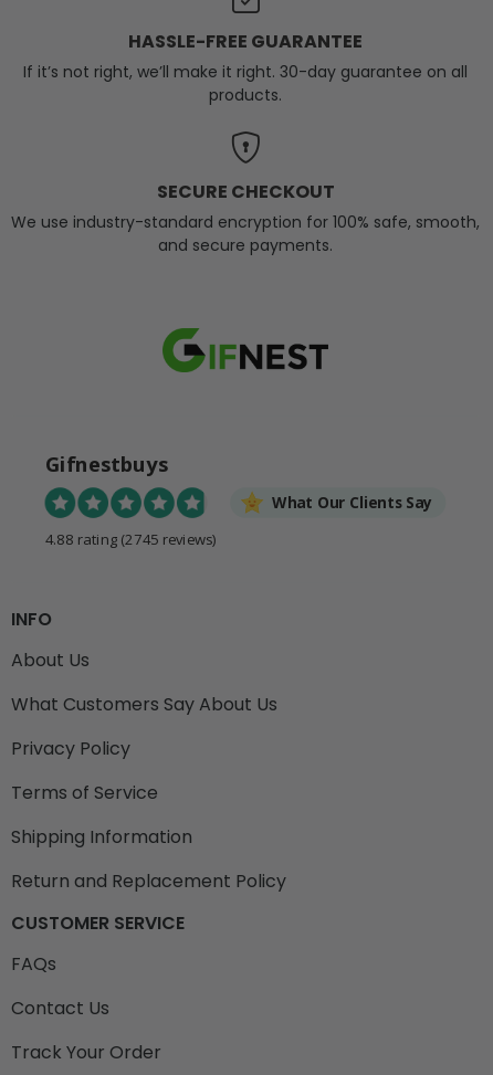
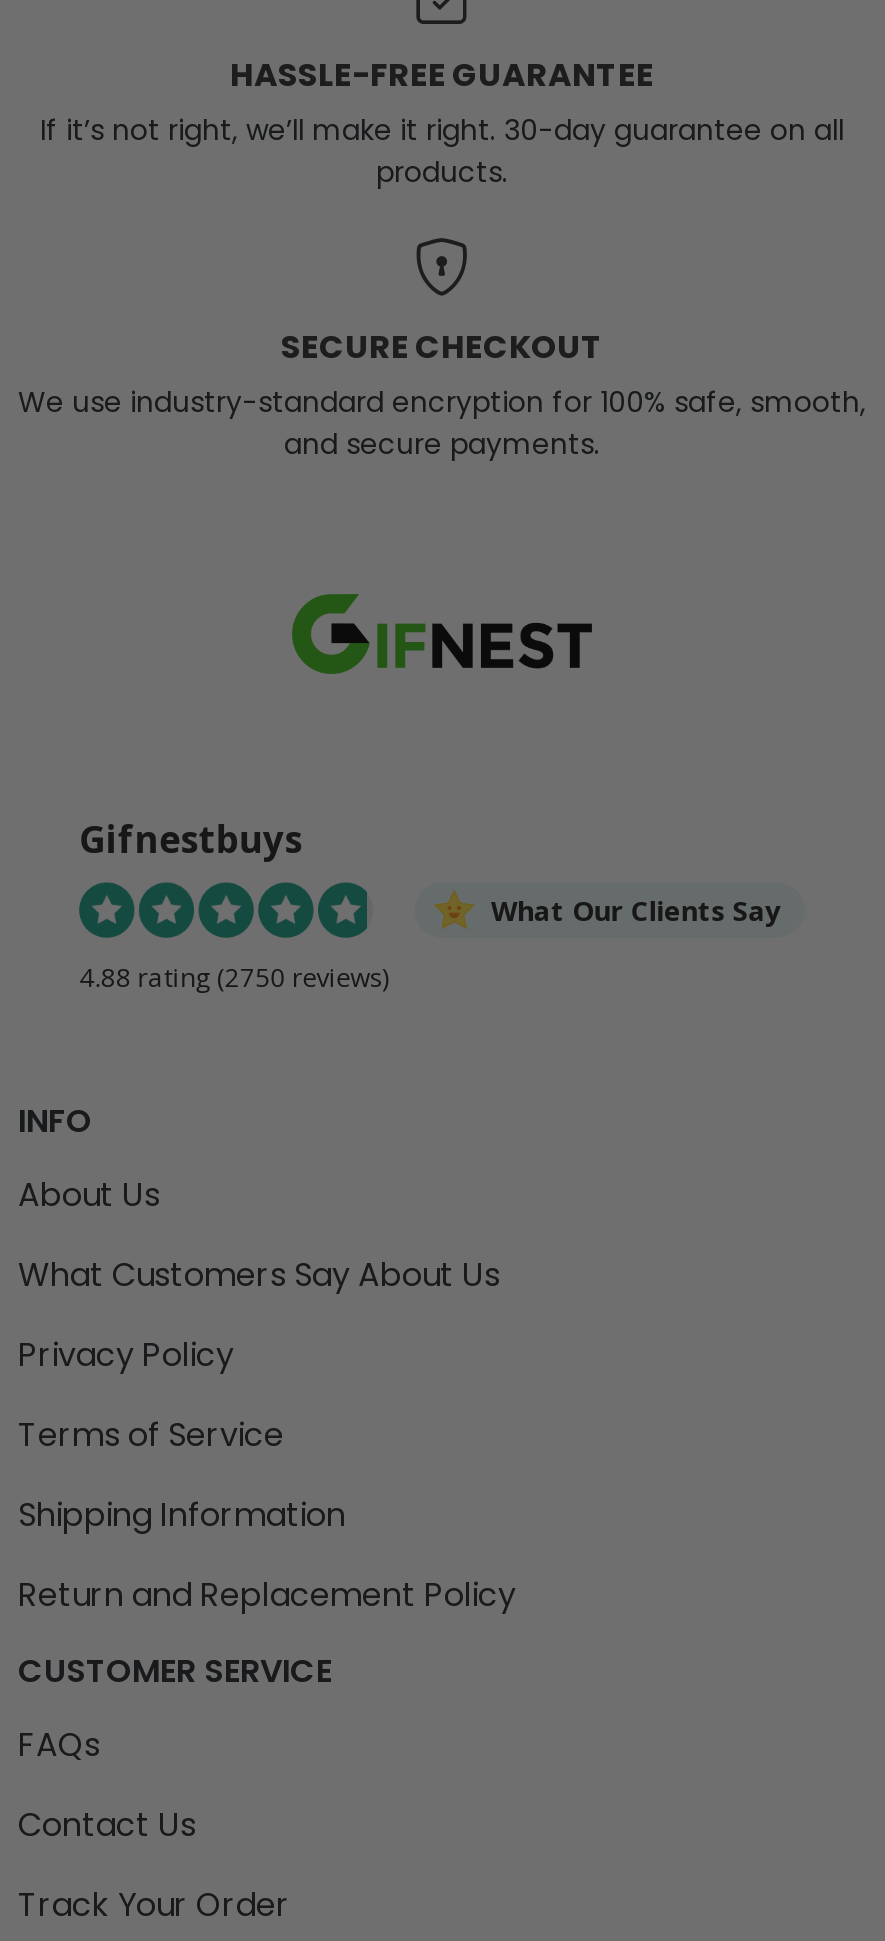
[45,529,217,549] 4.88 rating (2745 reviews) -> [79,958,390,993] 4.88 rating (2750 reviews)

